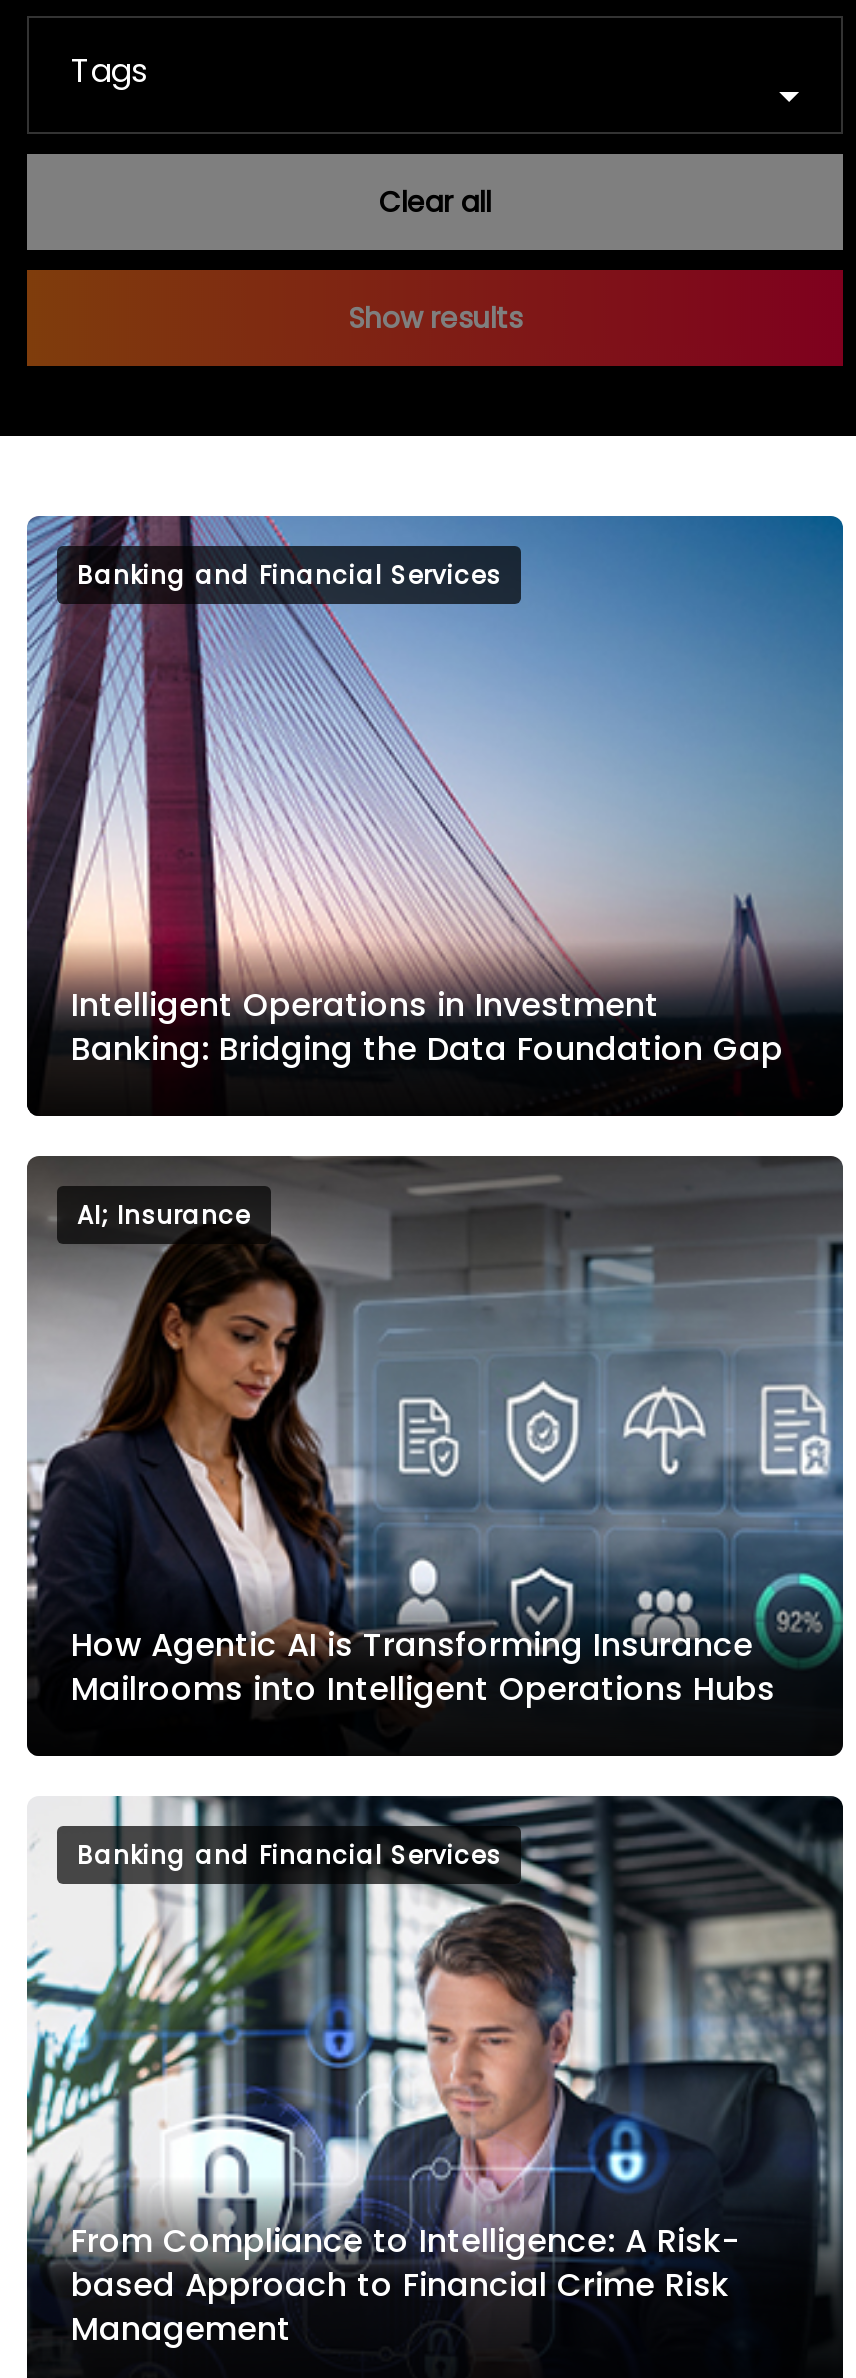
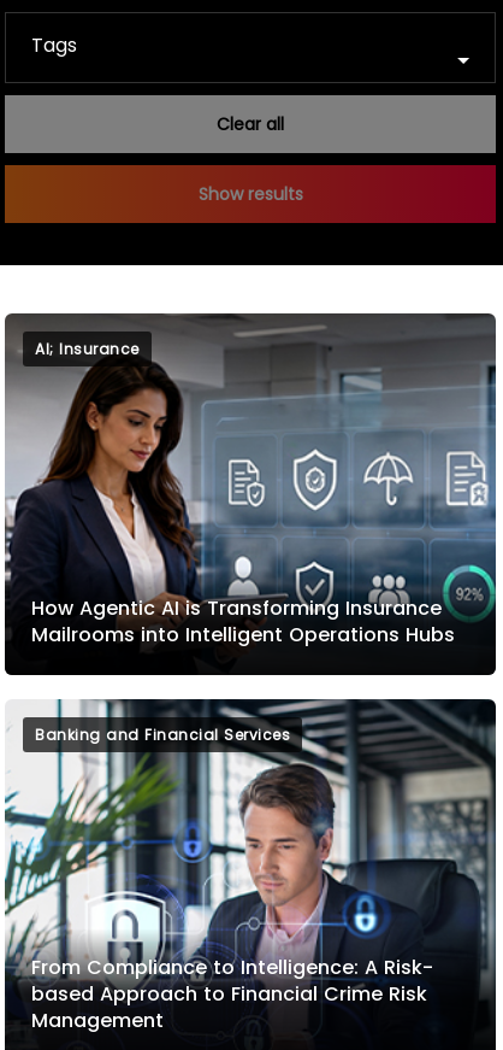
[25,514,845,1012] [image] | Banking and Financial Services -> none
[71,982,783,1072] Intelligent Operations in Investment | Banking: Bridging the Data Foundation Gap -> none

